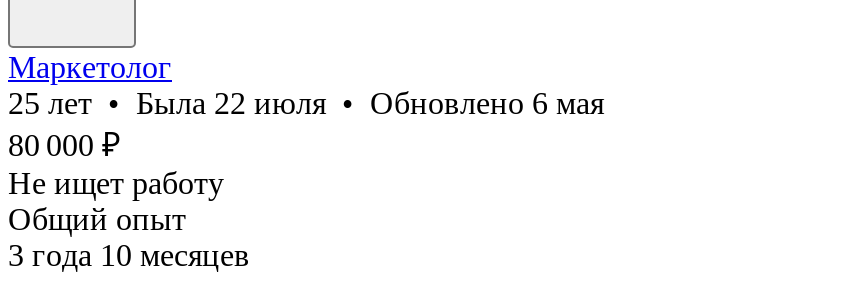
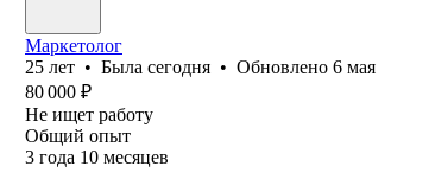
[8,86,604,120] 25 лет • Была 22 июля • Обновлено 6 мая -> [25,57,376,77] 25 лет • Была сегодня • Обновлено 6 мая

